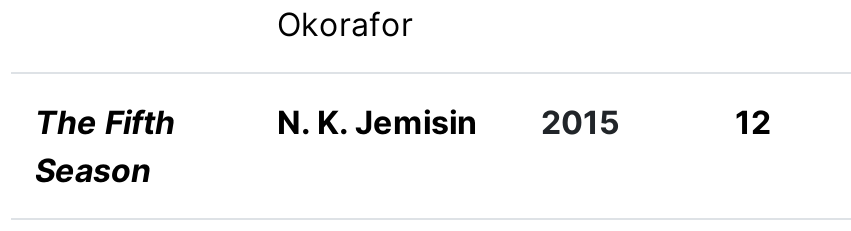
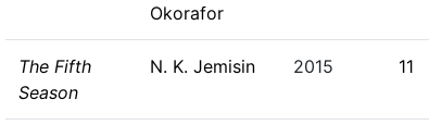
[735,102,771,142] 12 -> [399,55,414,77] 11

